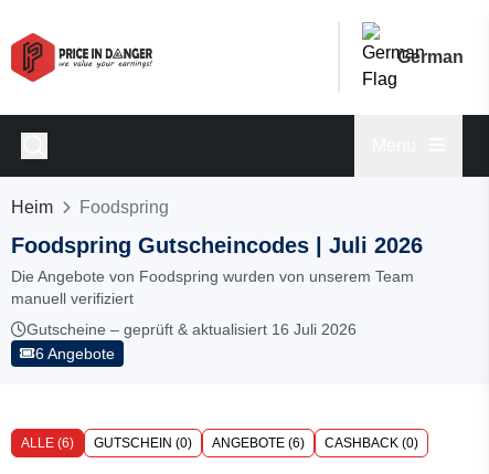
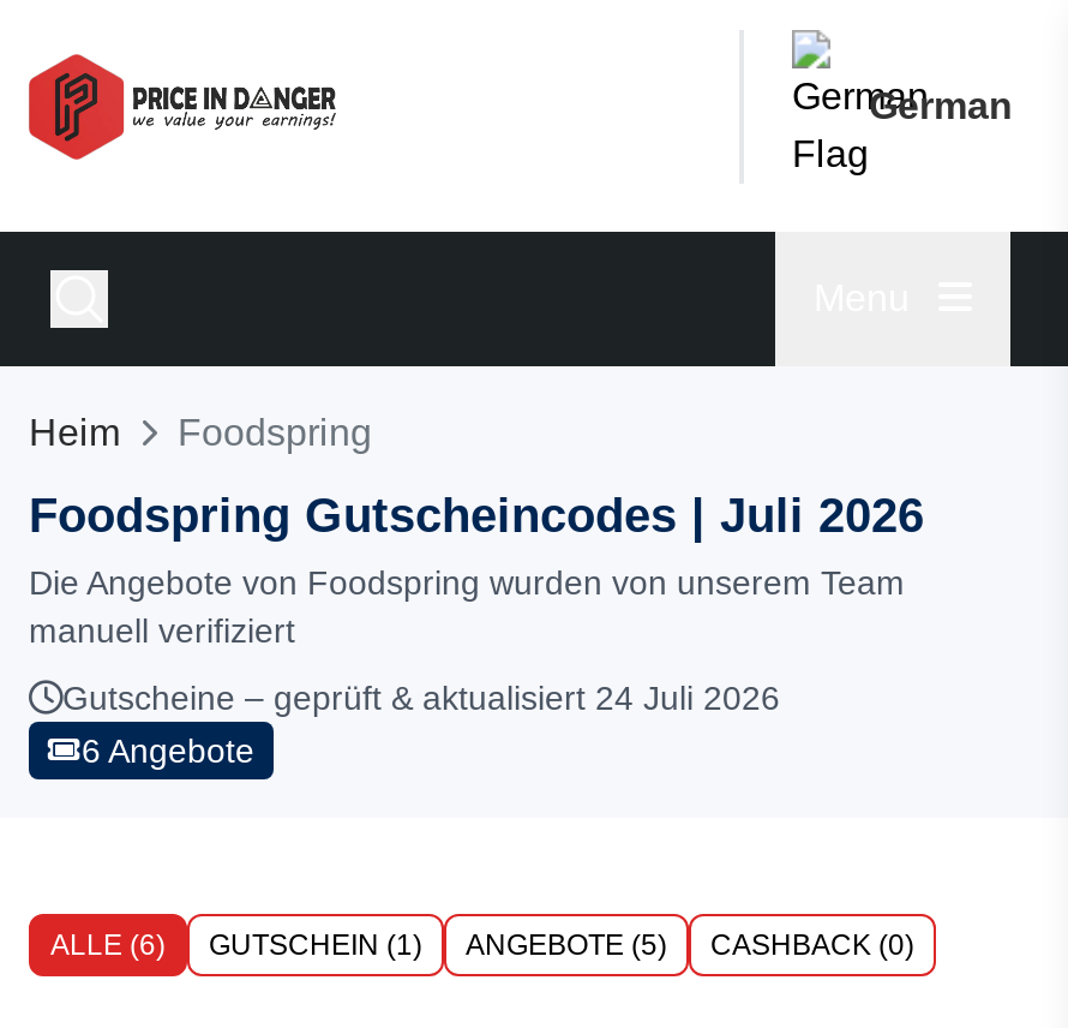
[26,320,357,338] Gutscheine – geprüft & aktualisiert 16 Juli 2026 -> [62,679,780,717] Gutscheine – geprüft & aktualisiert 24 Juli 2026
[94,435,192,451] GUTSCHEIN (0) -> [209,928,422,962] GUTSCHEIN (1)
[212,435,305,451] ANGEBOTE (6) -> [466,928,667,962] ANGEBOTE (5)

